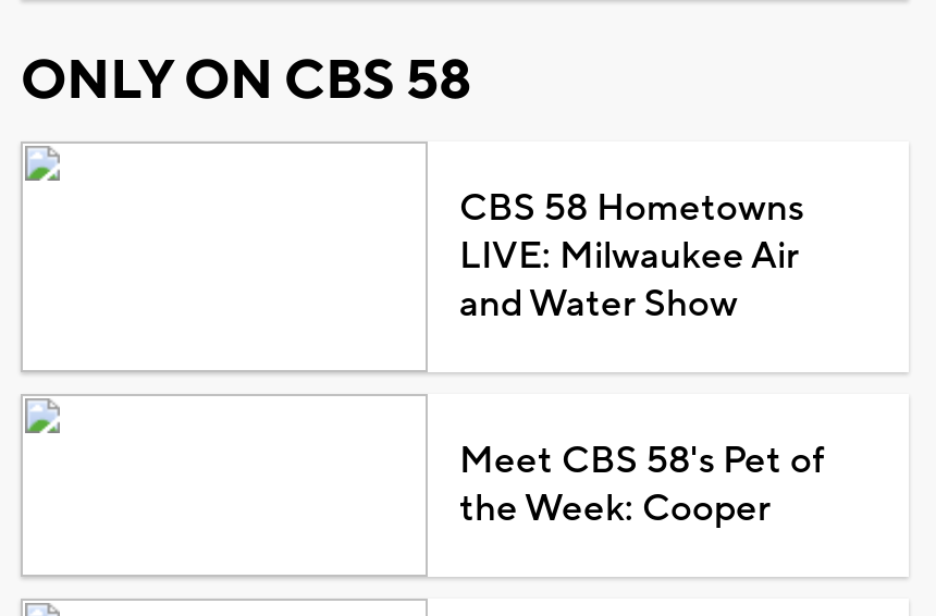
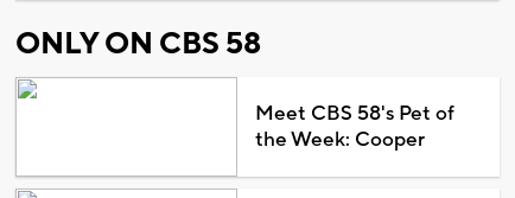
[459,184,803,328] CBS 58 Hometowns | LIVE: Milwaukee Air | and Water Show -> none

